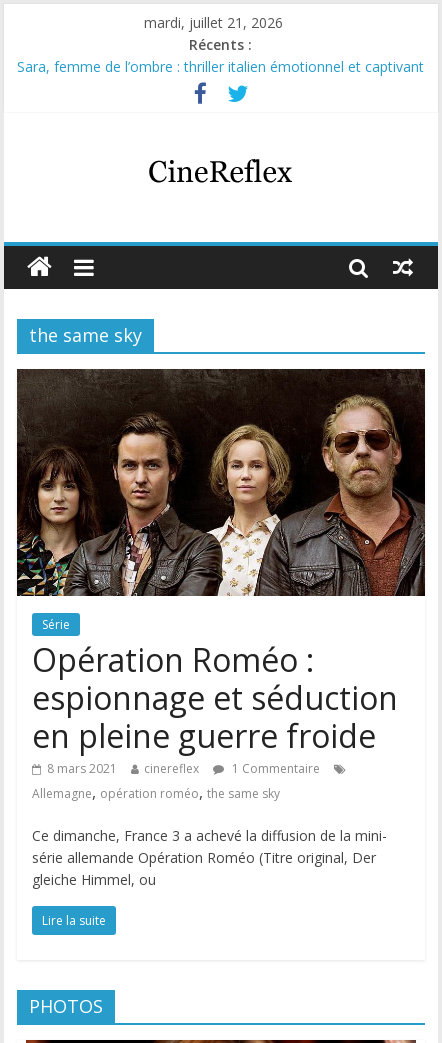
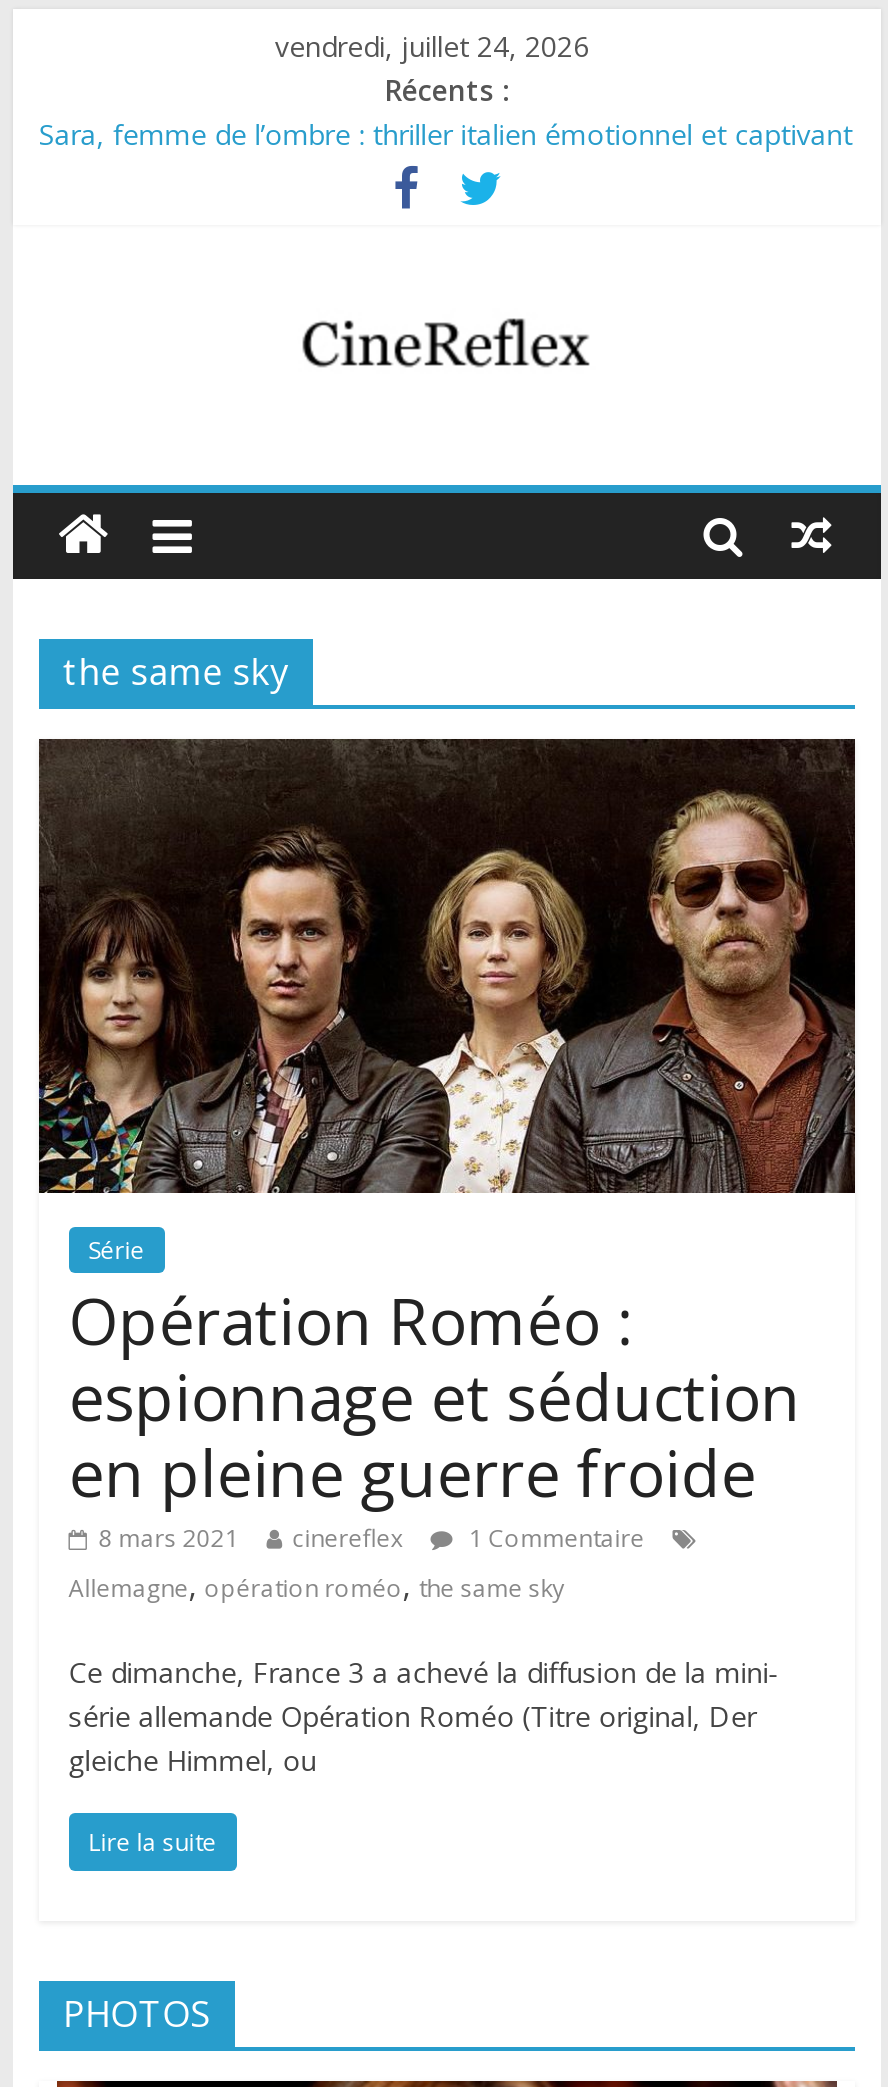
[144,13,283,32] mardi, juillet 21, 2026 -> [275,27,589,65] vendredi, juillet 24, 2026

